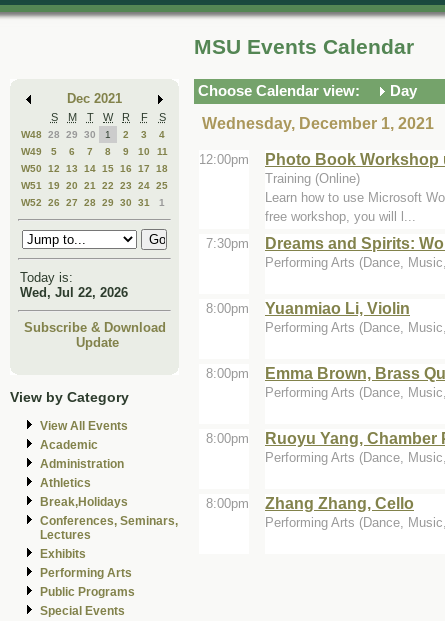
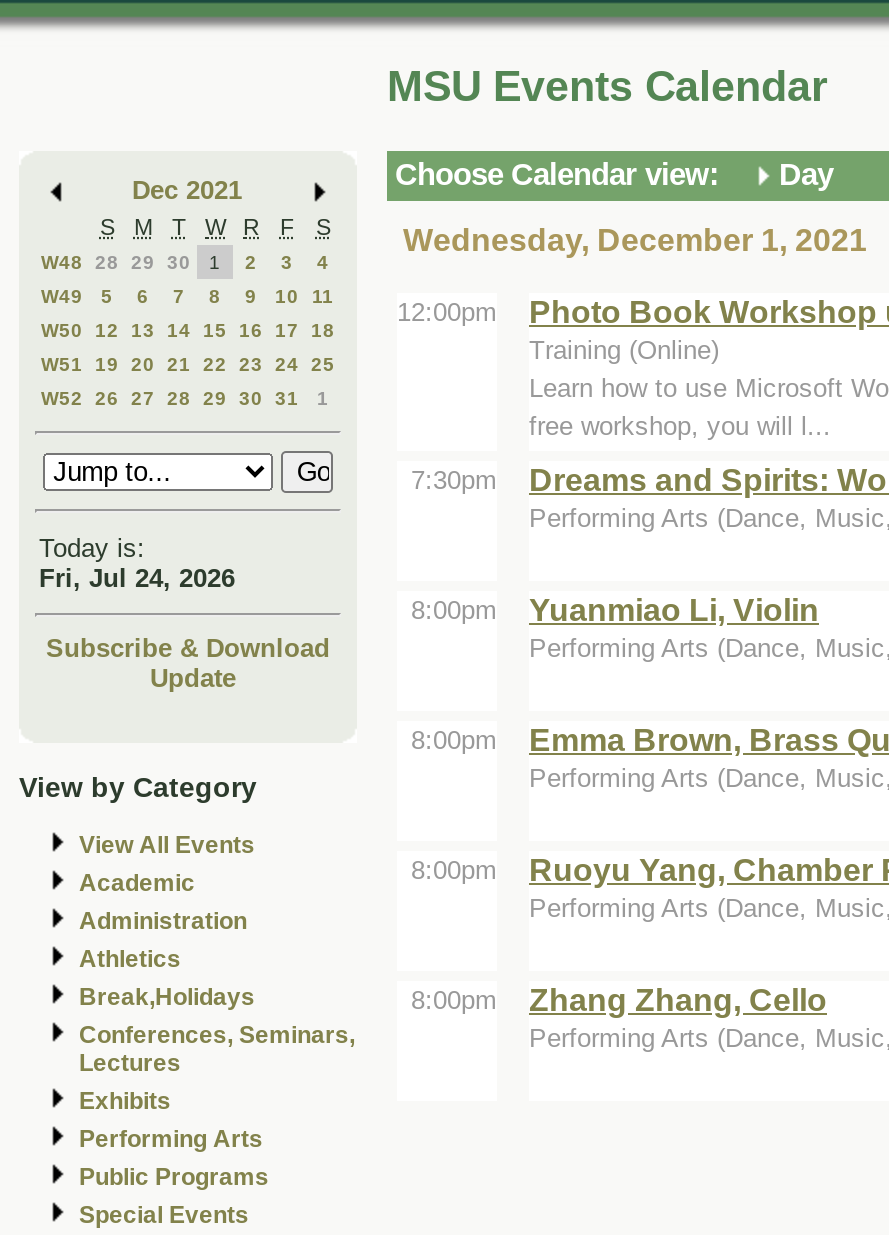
[20,285,128,300] Wed, Jul 22, 2026 -> [39,564,235,594] Fri, Jul 24, 2026

